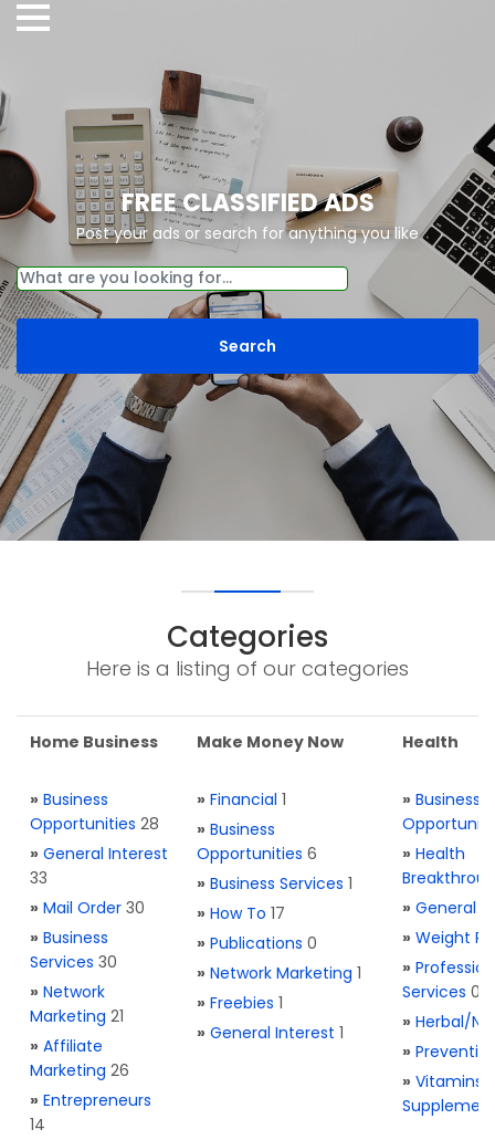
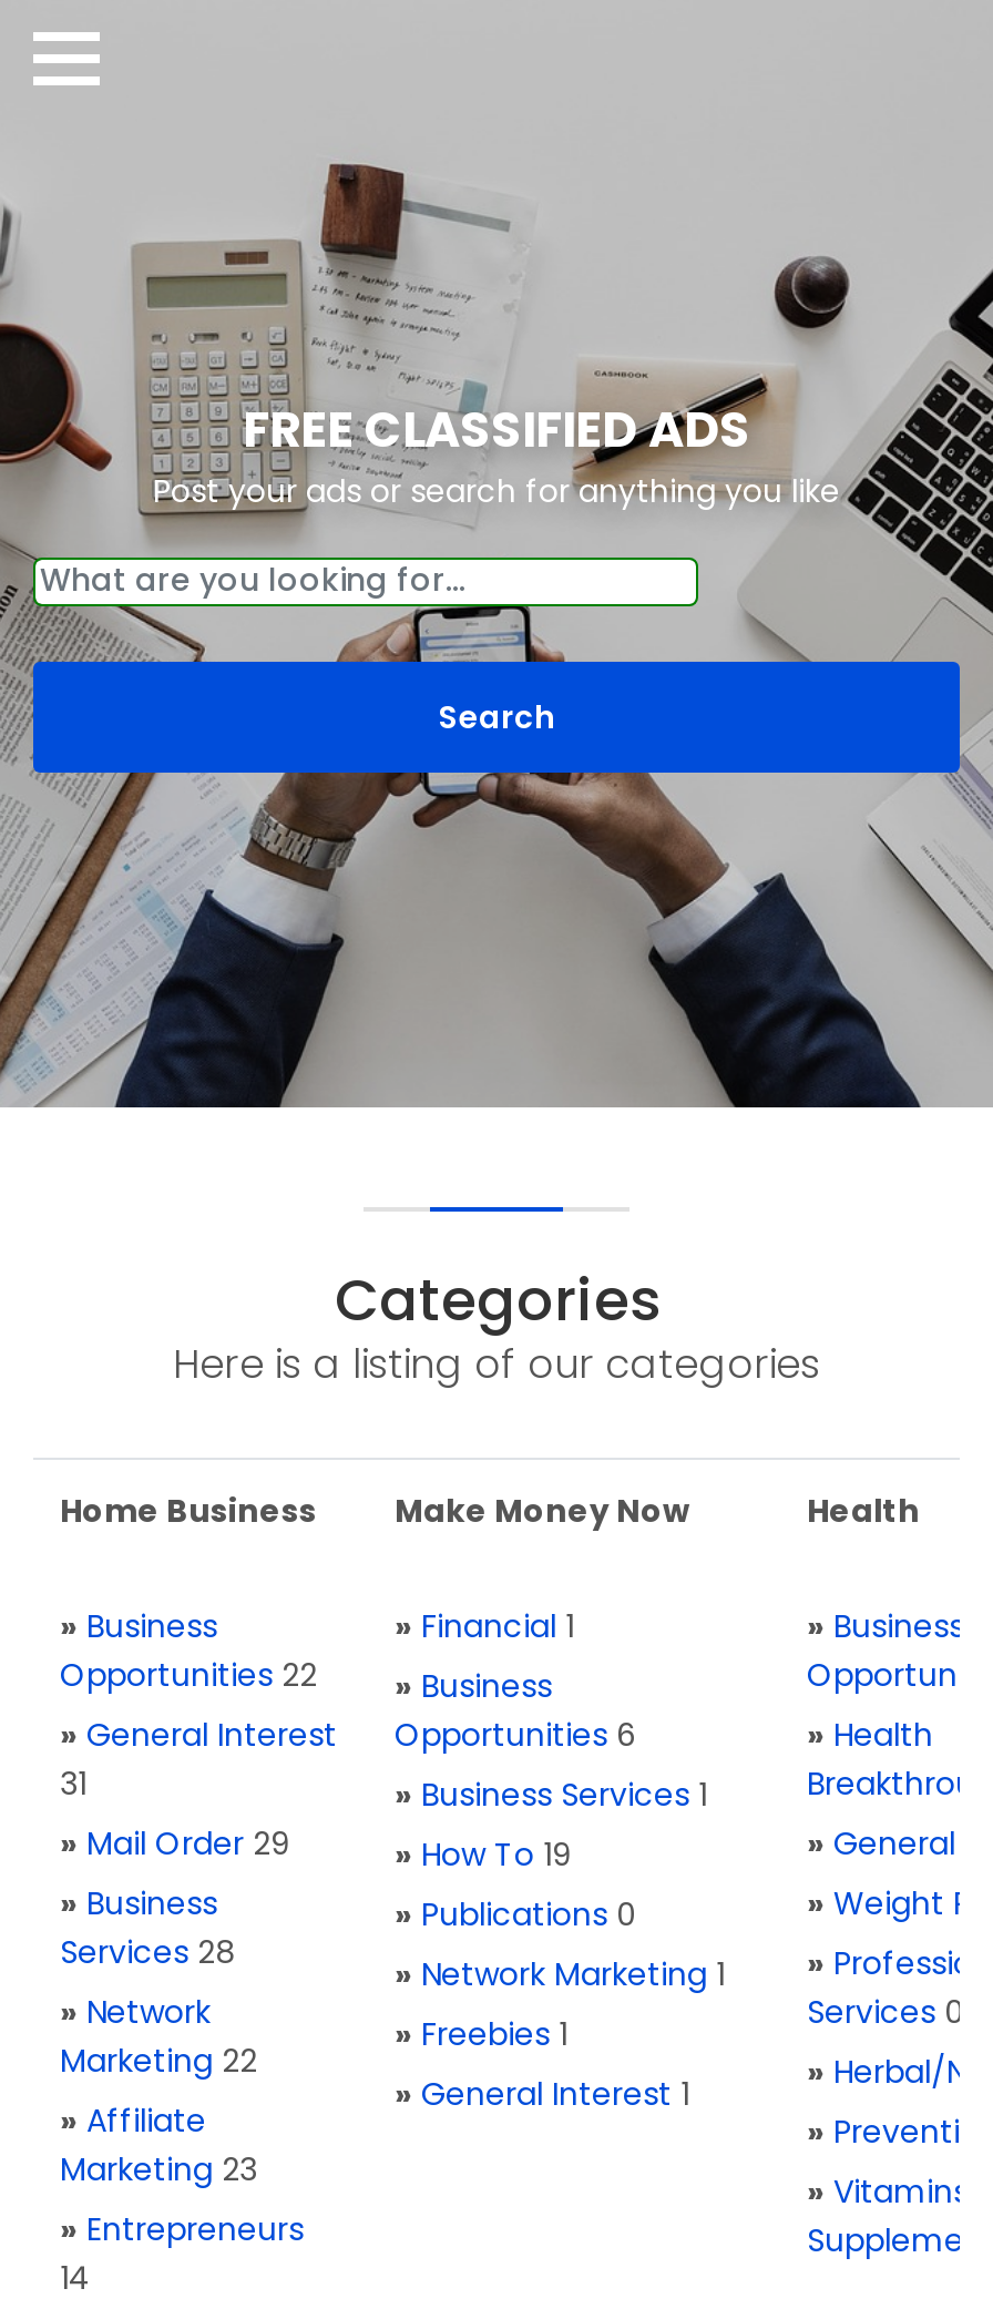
[30,813,159,835] Opportunities 28 -> [60,1653,317,1697] Opportunities 22
[30,867,48,889] 33 -> [60,1761,86,1806] 31
[30,897,145,919] » Mail Order 30 -> [60,1821,290,1866] » Mail Order 29
[197,902,285,924] » How To 17 -> [395,1832,572,1877] » How To 19
[30,951,117,973] Services 30 -> [60,1930,235,1974] Services 28
[30,1005,124,1027] Marketing 21 -> [60,2039,257,2083] Marketing 22
[30,1059,129,1081] Marketing 26 -> [60,2147,257,2191] Marketing 23

